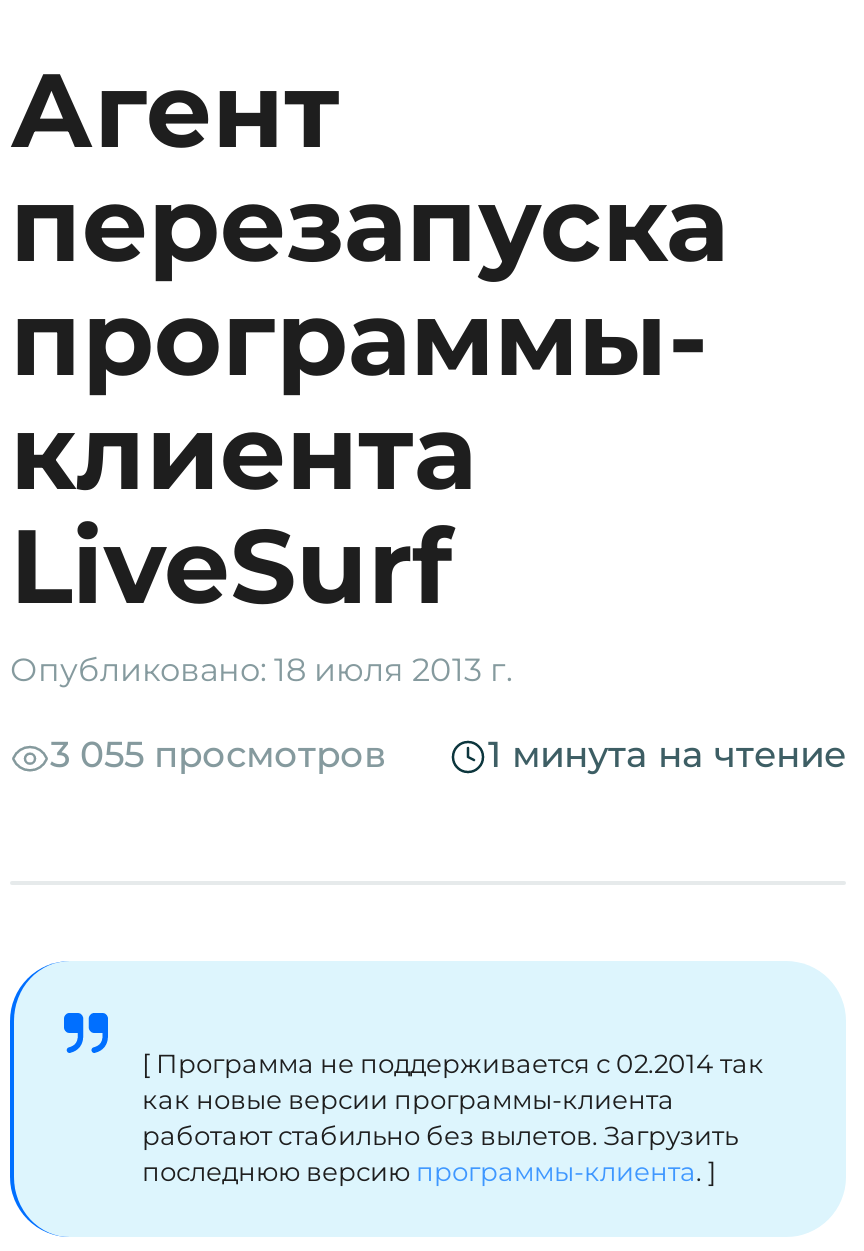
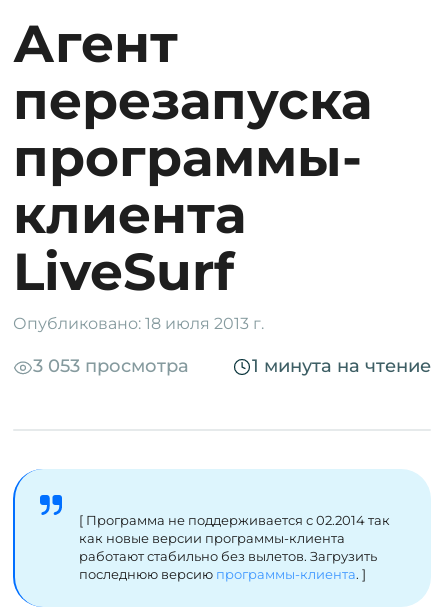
[50,733,386,777] 3 055 просмотров -> [33,355,189,377] 3 053 просмотра

